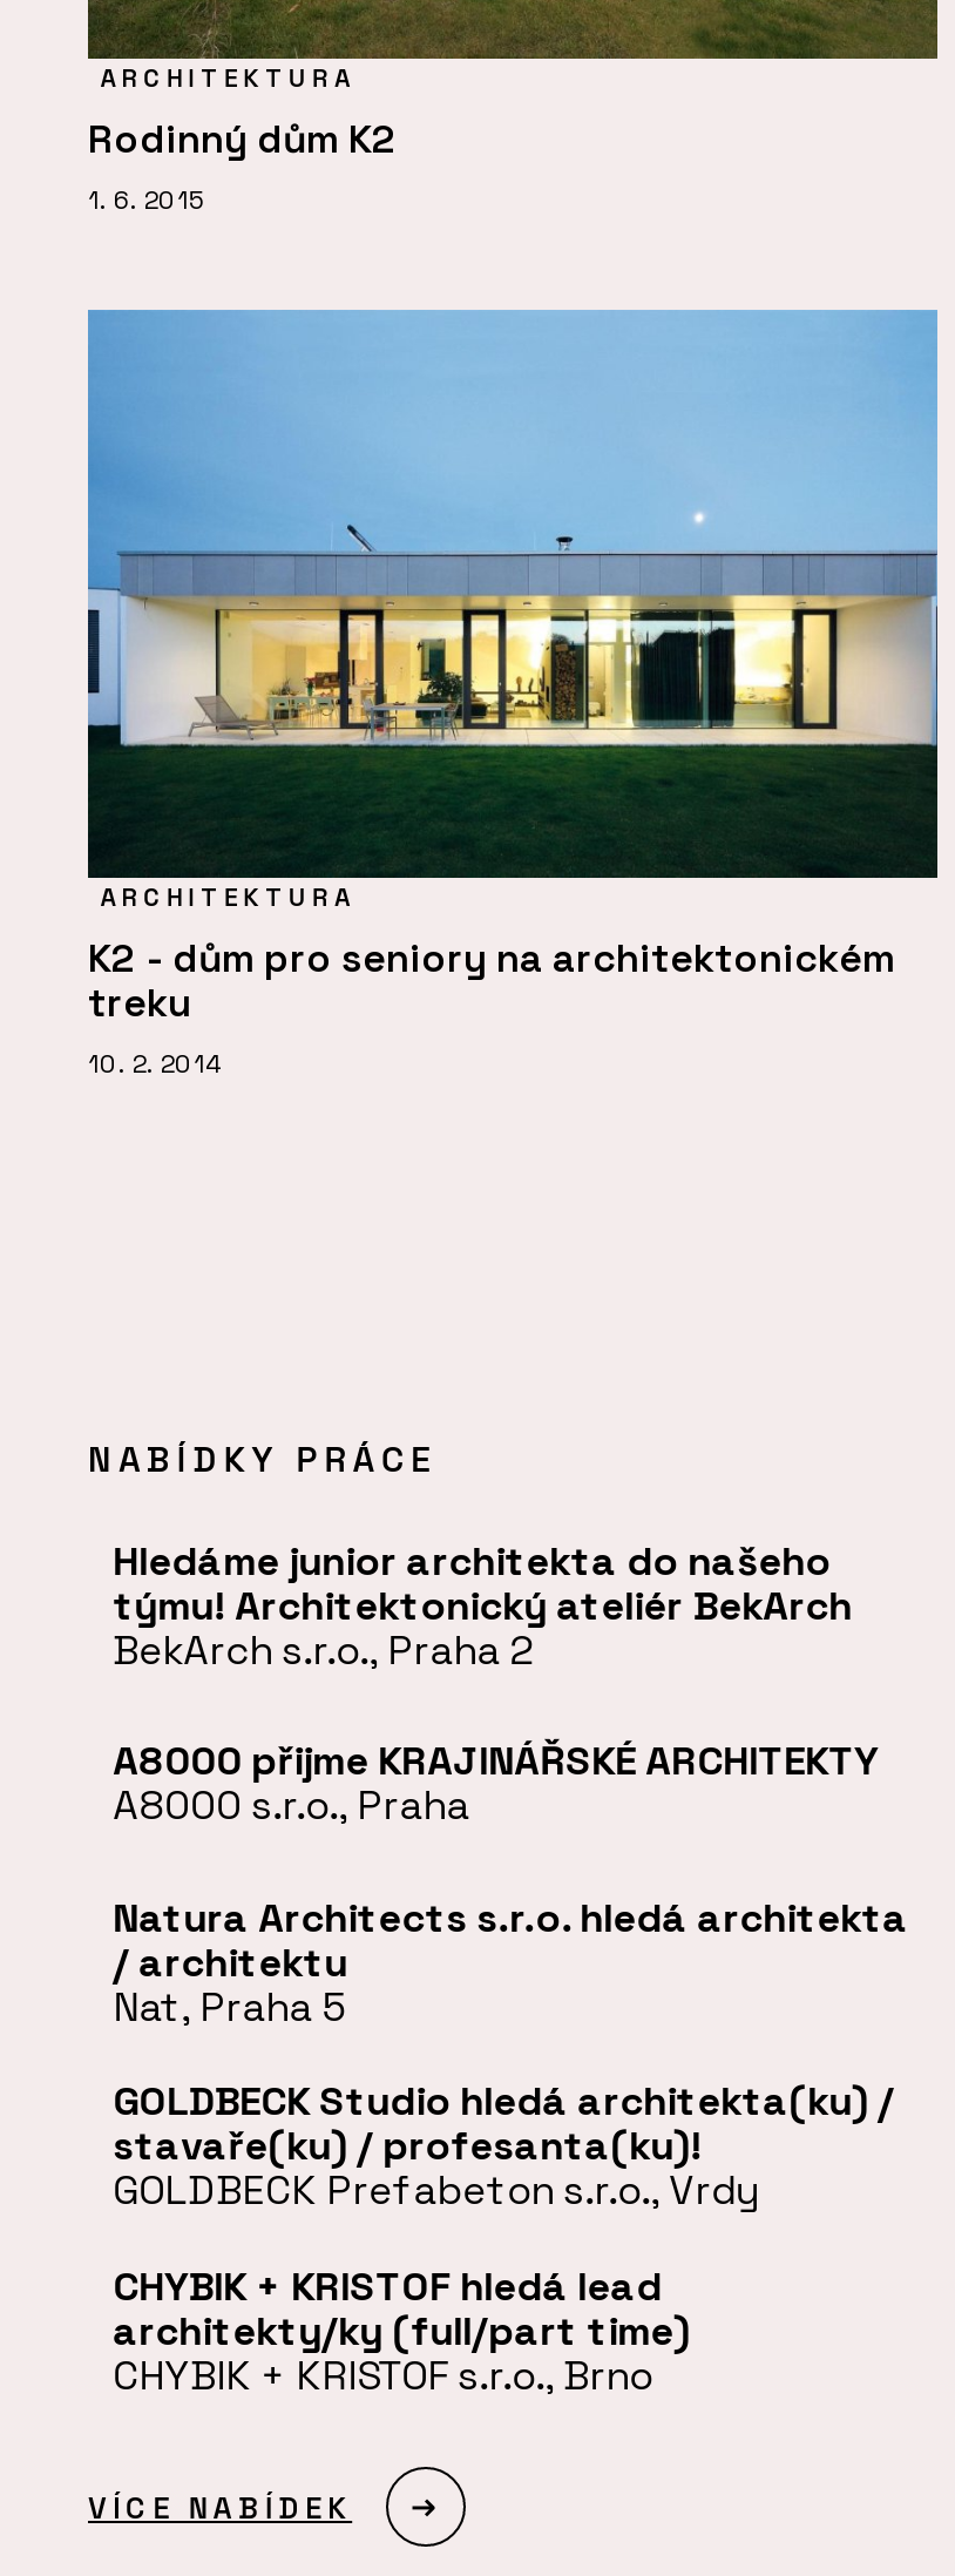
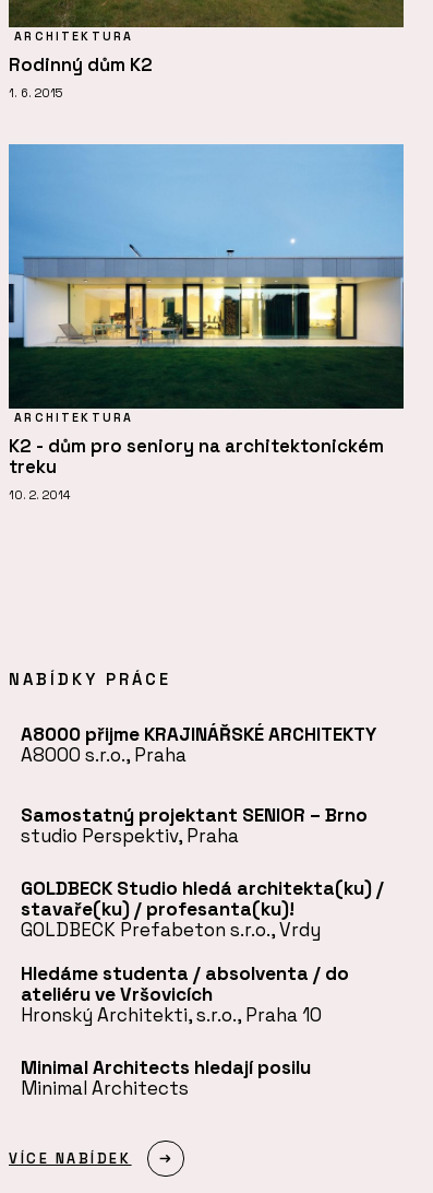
[113,1534,852,1675] Hledáme junior architekta do našeho | týmu! Architektonický ateliér BekArch | BekArch s.r.o., Praha 2 -> none
moved [113,1735,878,1831] -> [20,722,376,767]: A8000 přijme KRAJINÁŘSKÉ ARCHITEKTY | A8000 s.r.o., Praha
[113,1892,908,2033] Natura Architects s.r.o. hledá architekta | / architektu | Nat, Praha 5 -> [20,804,367,848] Samostatný projektant SENIOR – Brno | studio Perspektiv, Praha
moved [113,2076,894,2216] -> [20,876,383,942]: GOLDBECK Studio hledá architekta(ku) / | stavaře(ku) / profesanta(ku)! | GOLDBECK Prefabeton s.r.o., Vrdy
[113,2259,690,2400] CHYBIK + KRISTOF hledá lead | architekty/ky (full/part time) | CHYBIK + KRISTOF s.r.o., Brno -> [20,962,349,1100] Hledáme studenta / absolventa / do | ateliéru ve Vršovicích | Hronský Architekti, s.r.o., Praha 10 | Minimal Architects hledají posilu | Minimal Architects

